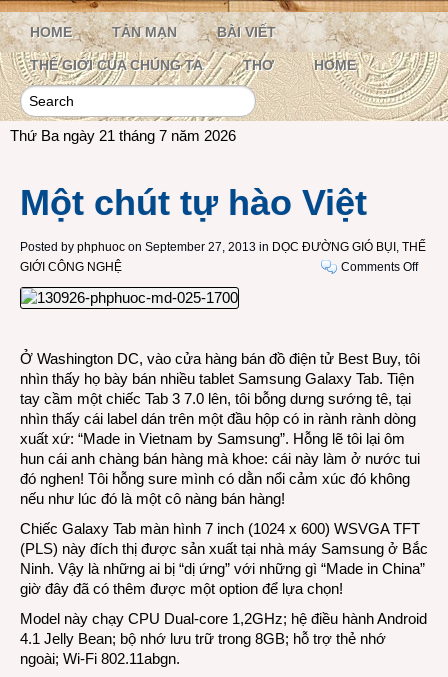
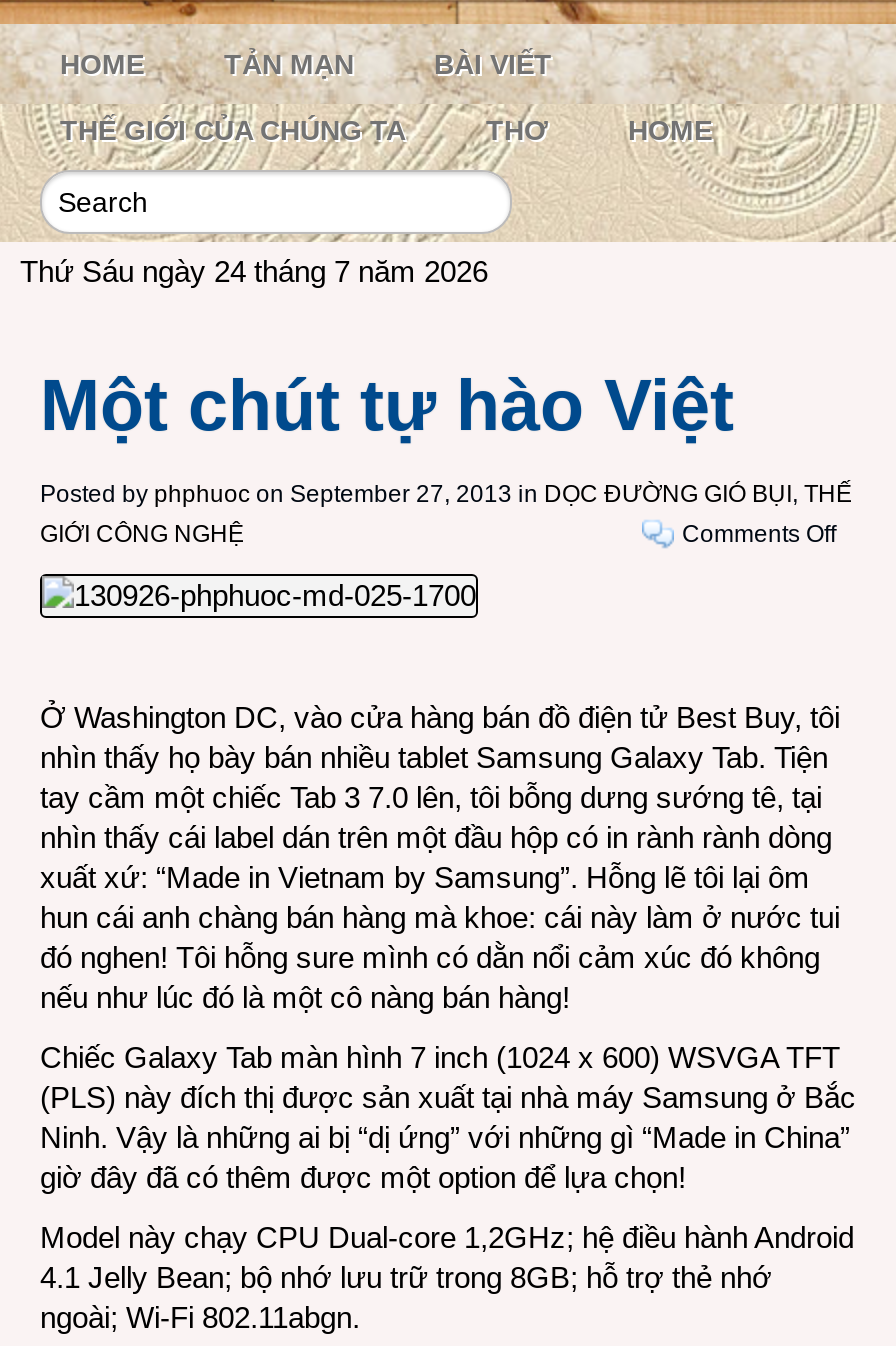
[10,127,236,144] Thứ Ba ngày 21 tháng 7 năm 2026 -> [20,254,488,288] Thứ Sáu ngày 24 tháng 7 năm 2026

